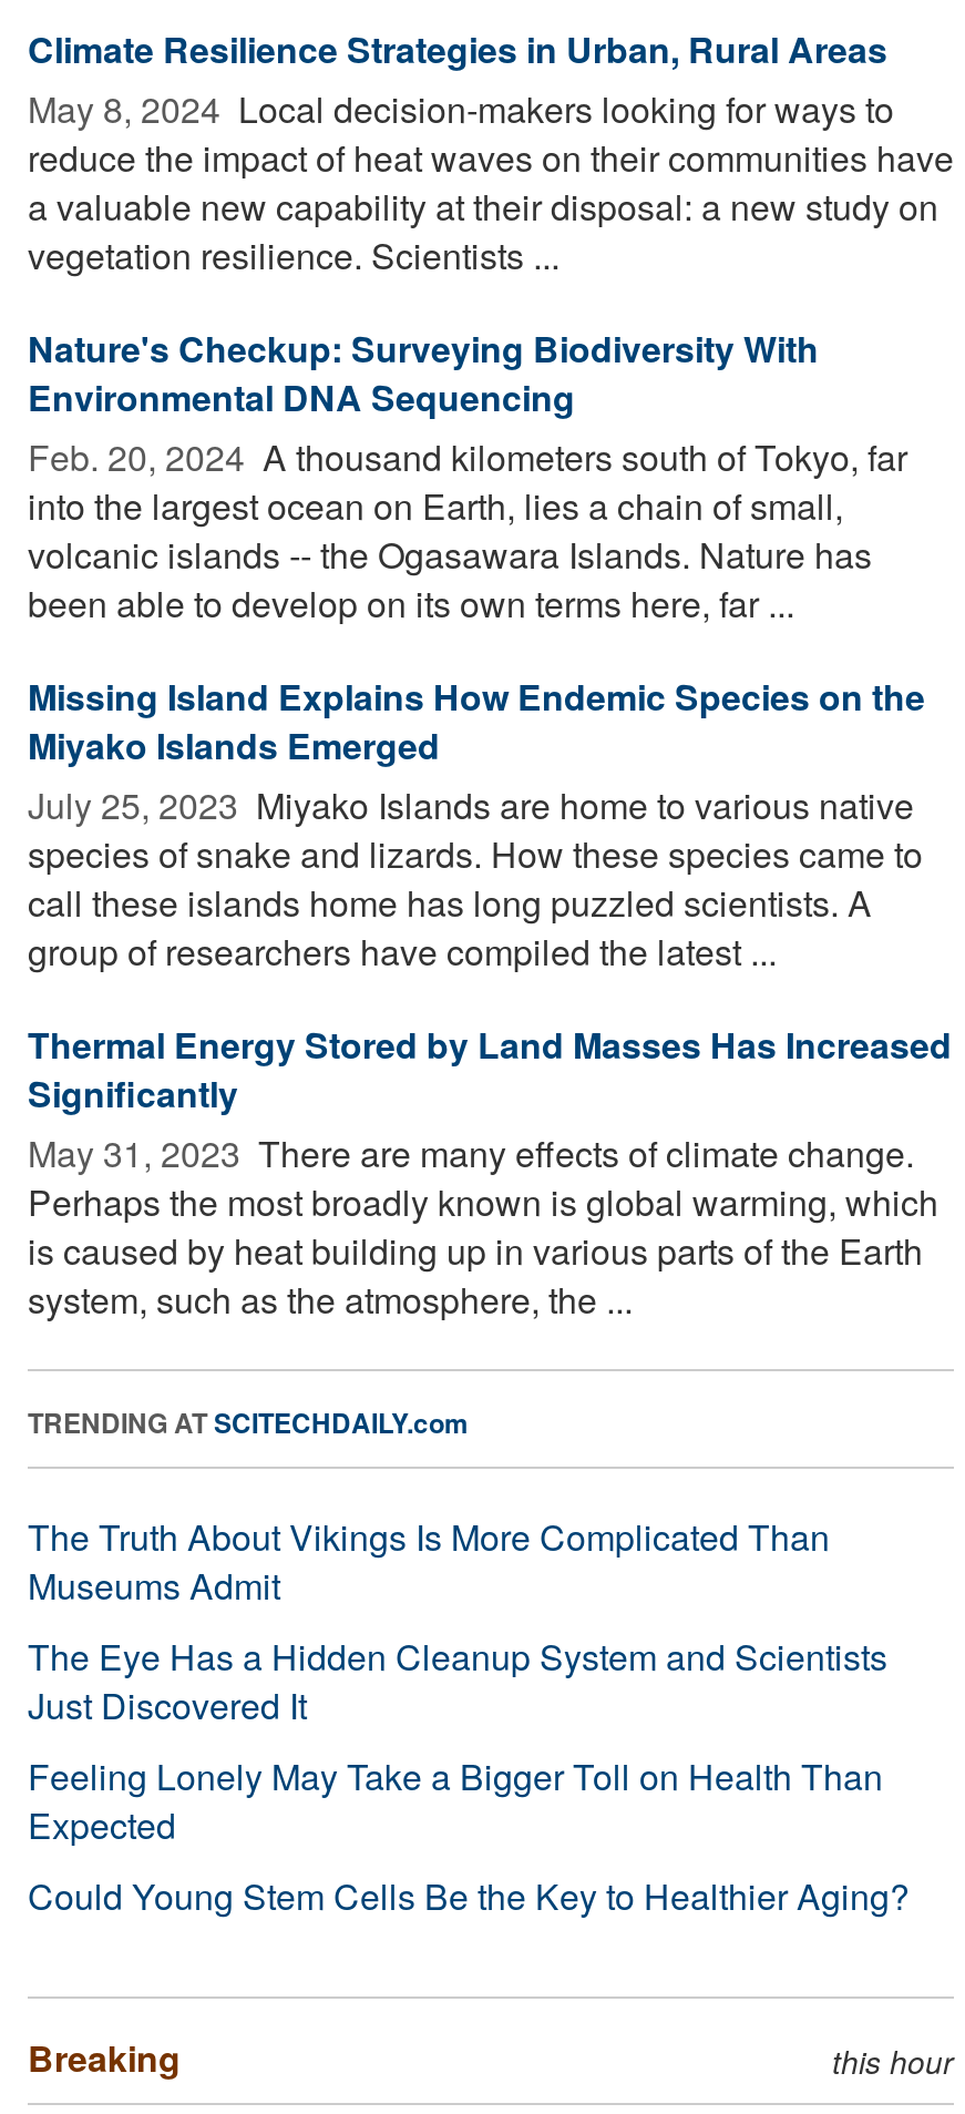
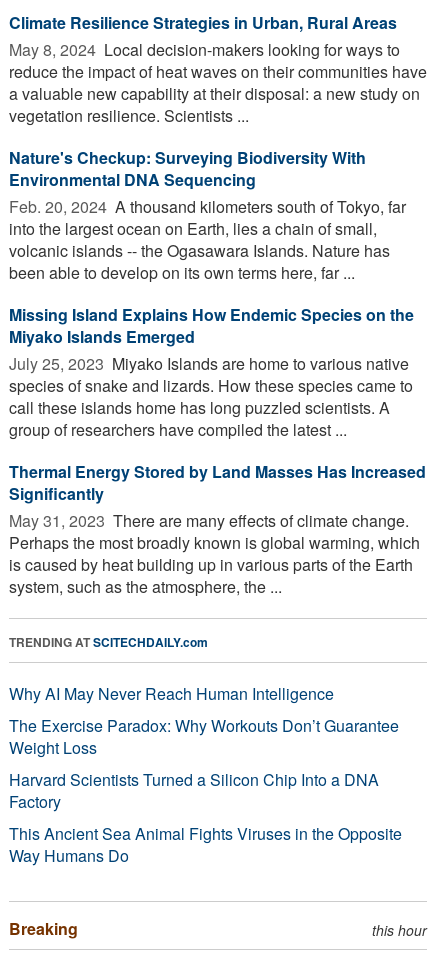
[28,1511,910,1921] The Truth About Vikings Is More Complicated Than | Museums Admit | The Eye Has a Hidden Cleanup System and Scientists | Just Discovered It | Feeling Lonely May Take a Bigger Toll on Health Than | Expected | Could Young Stem Cells Be the Key to Healthier Aging? -> [9,682,402,867] Why AI May Never Reach Human Intelligence | The Exercise Paradox: Why Workouts Don’t Guarantee | Weight Loss | Harvard Scientists Turned a Silicon Chip Into a DNA | Factory | This Ancient Sea Animal Fights Viruses in the Opposite | Way Humans Do

